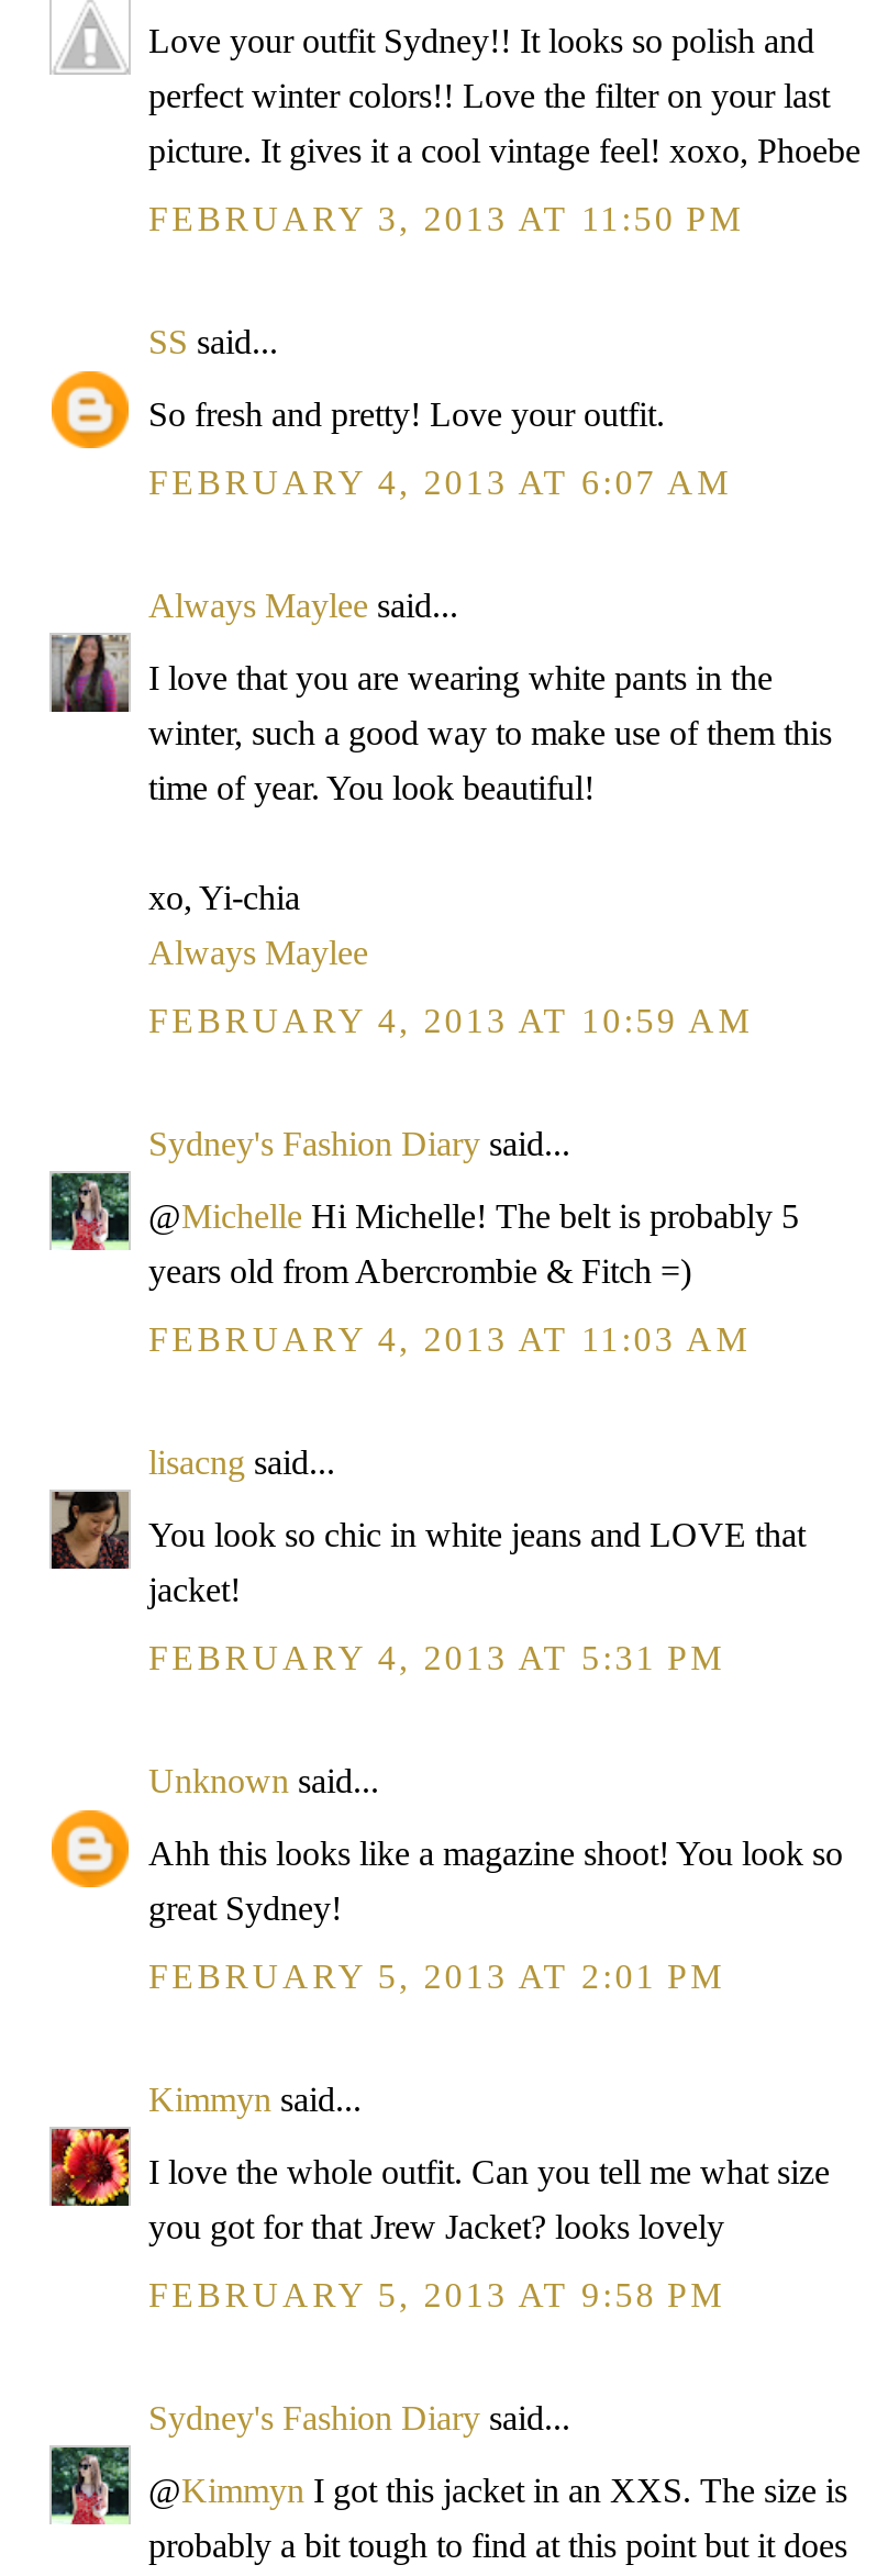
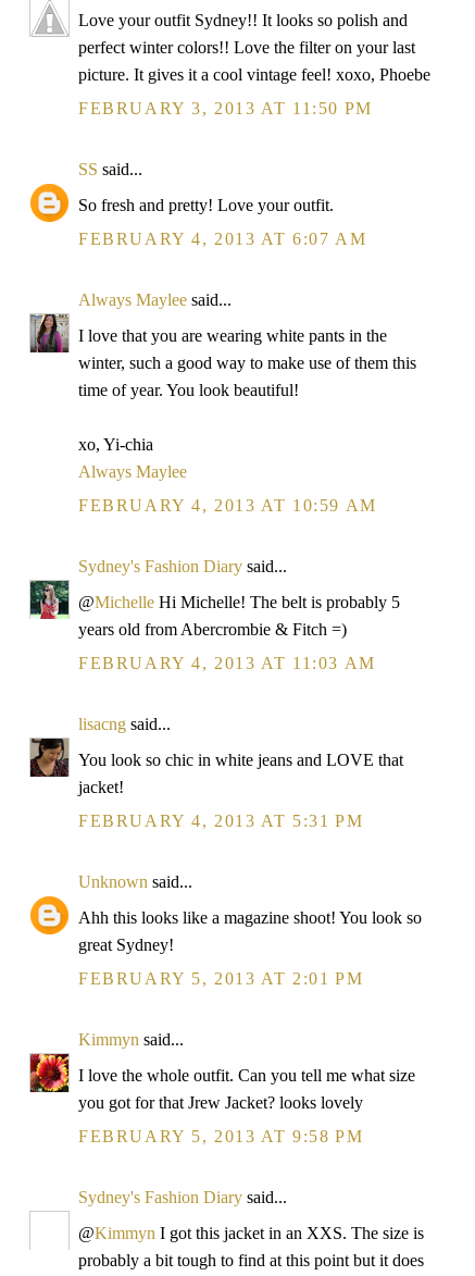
[49,2445,131,2527] [image] -> none

